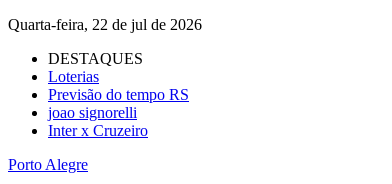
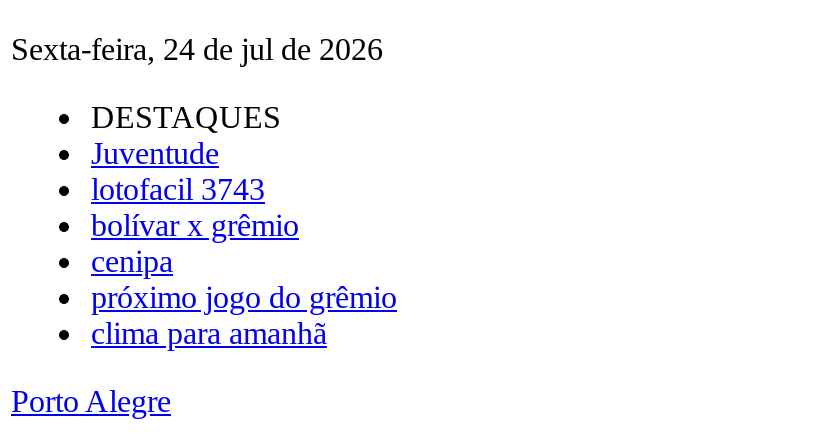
[8,16,202,33] Quarta-feira, 22 de jul de 2026 -> [11,32,383,66] Sexta-feira, 24 de jul de 2026
[48,68,189,139] Loterias | Previsão do tempo RS | joao signorelli | Inter x Cruzeiro -> [91,136,397,350] Juventude | lotofacil 3743 | bolívar x grêmio | cenipa | próximo jogo do grêmio | clima para amanhã

